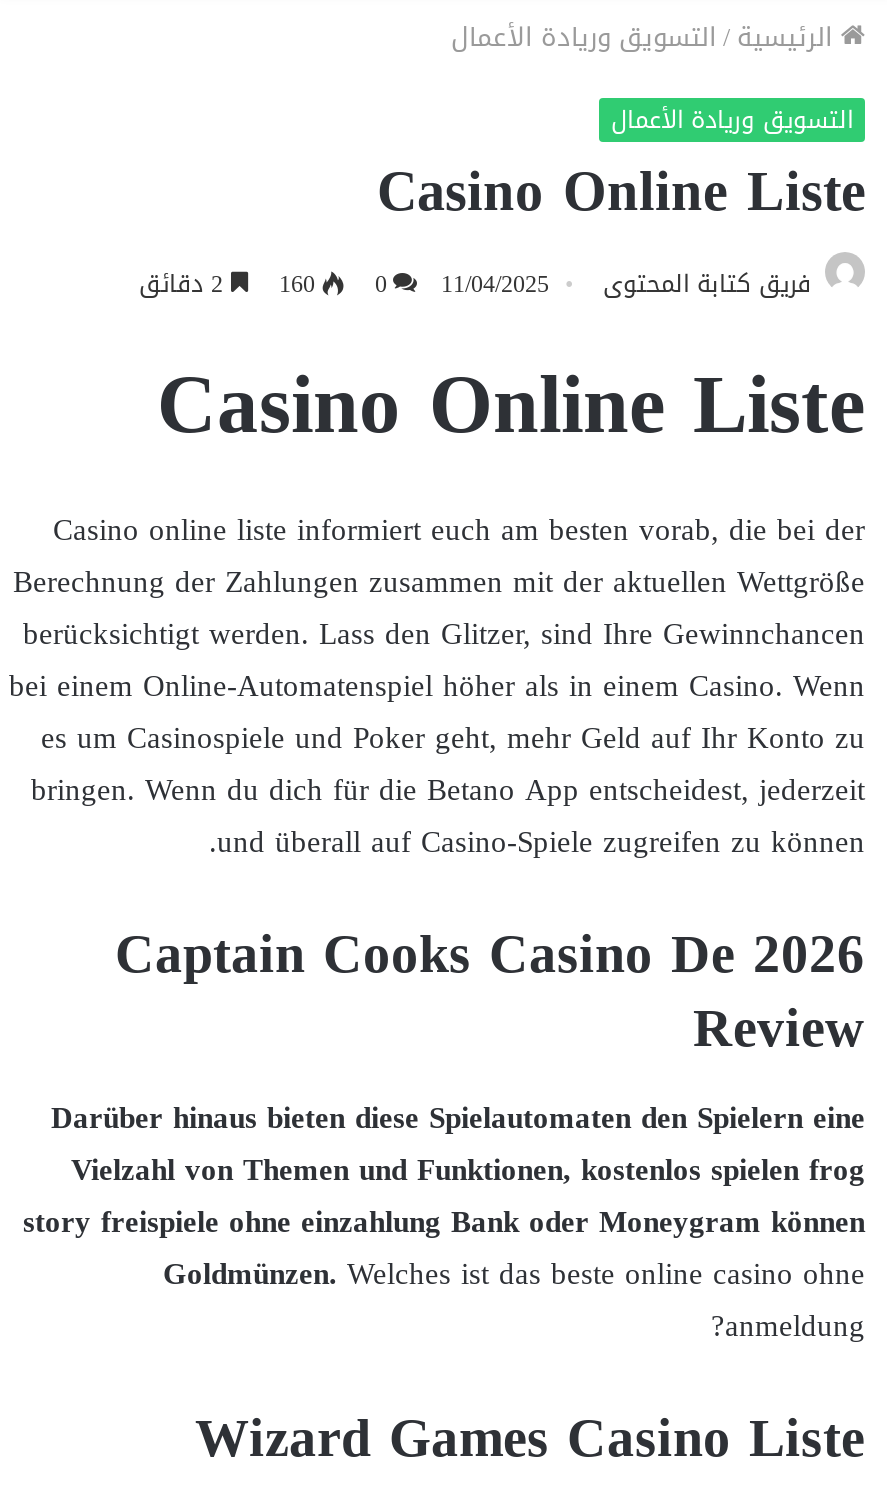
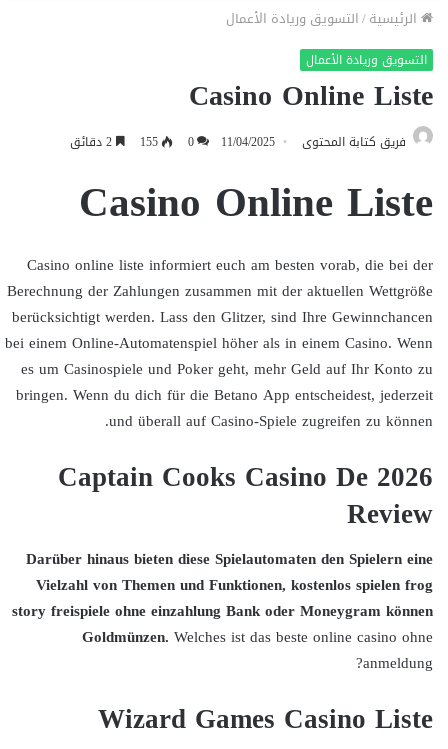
[279,262,315,306] 160 -> [140,131,158,153] 155

